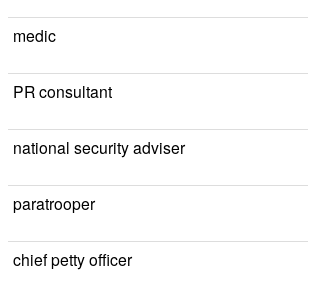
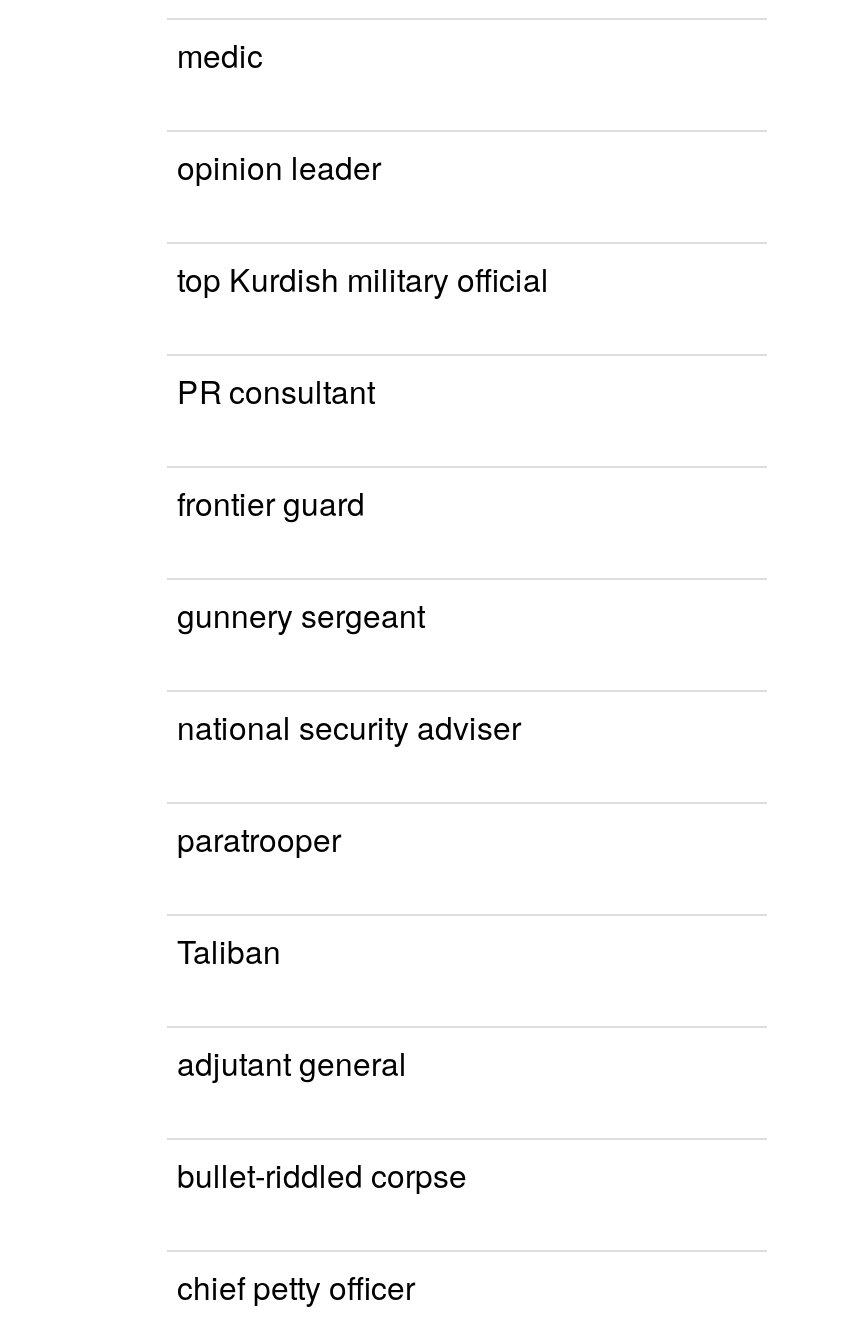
none -> [177,144,549,300] opinion leader | top Kurdish military official
none -> [177,480,425,636] frontier guard | gunnery sergeant
none -> [177,928,467,1196] Taliban | adjutant general | bullet-riddled corpse

